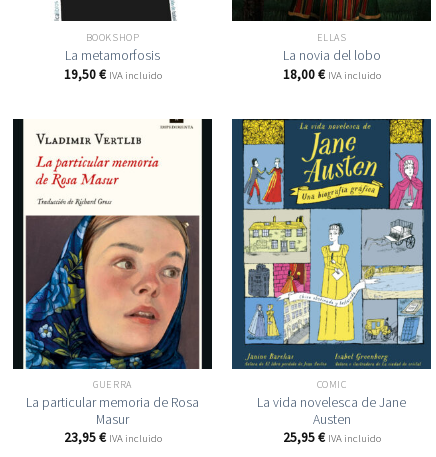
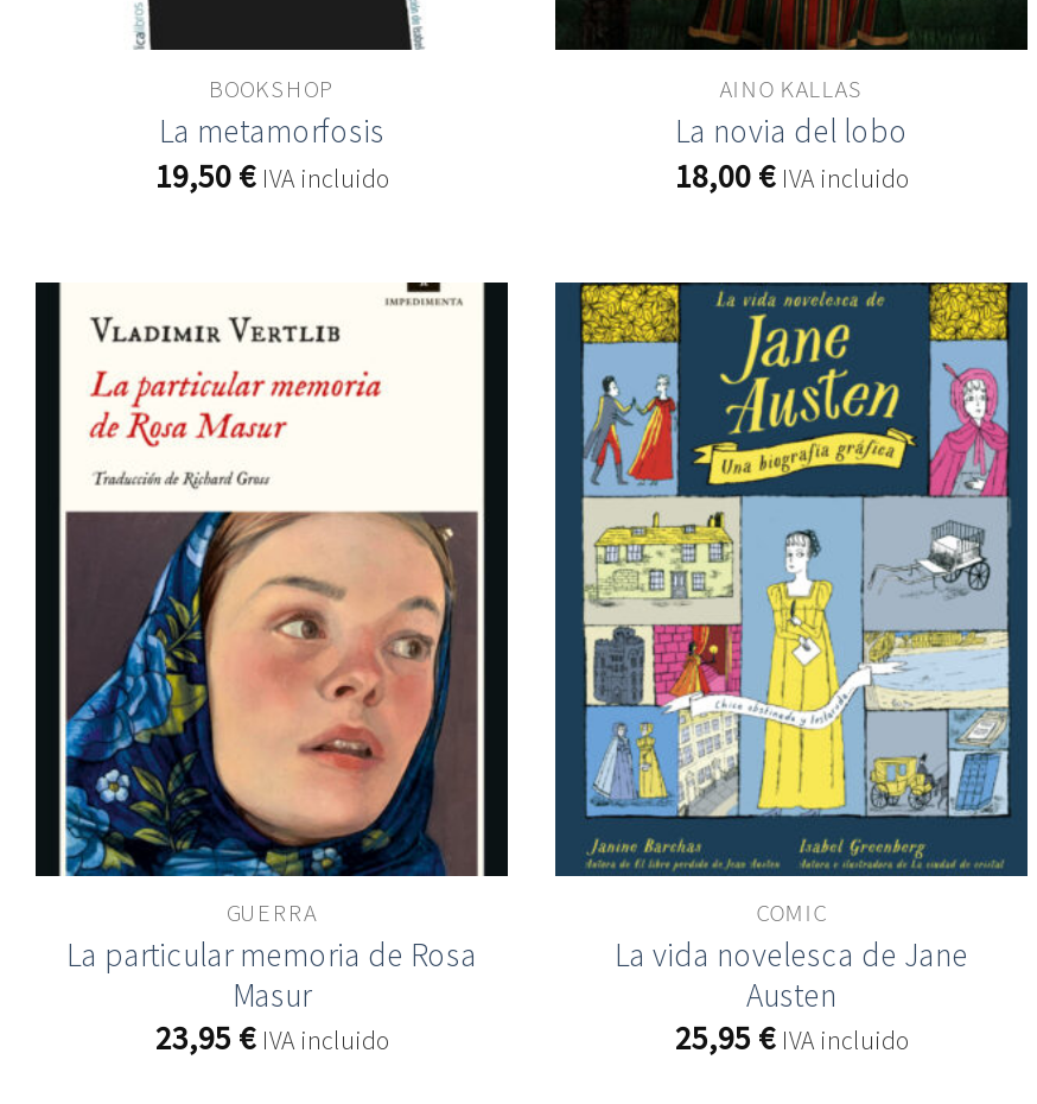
[317,31,346,44] ELLAS -> [719,73,863,104] AINO KALLAS

